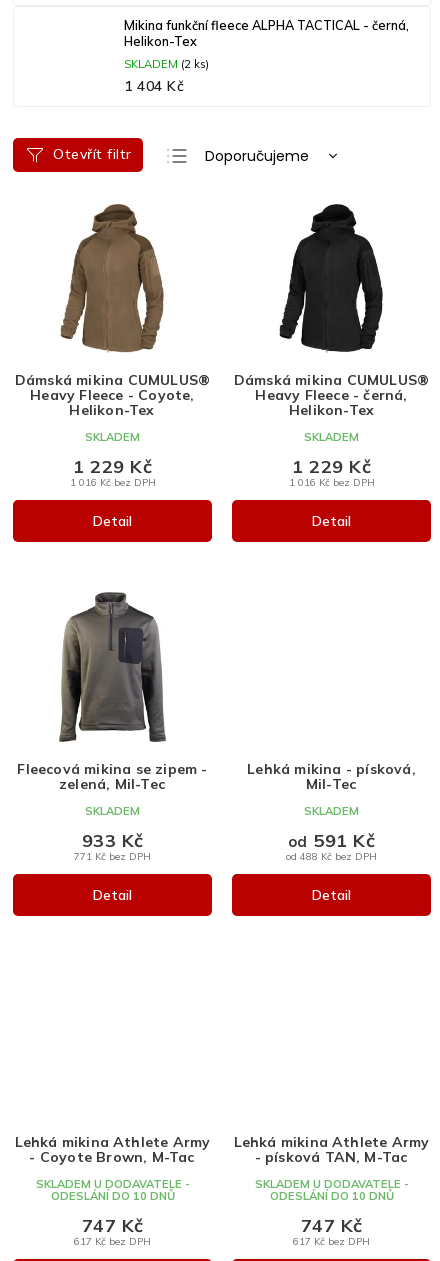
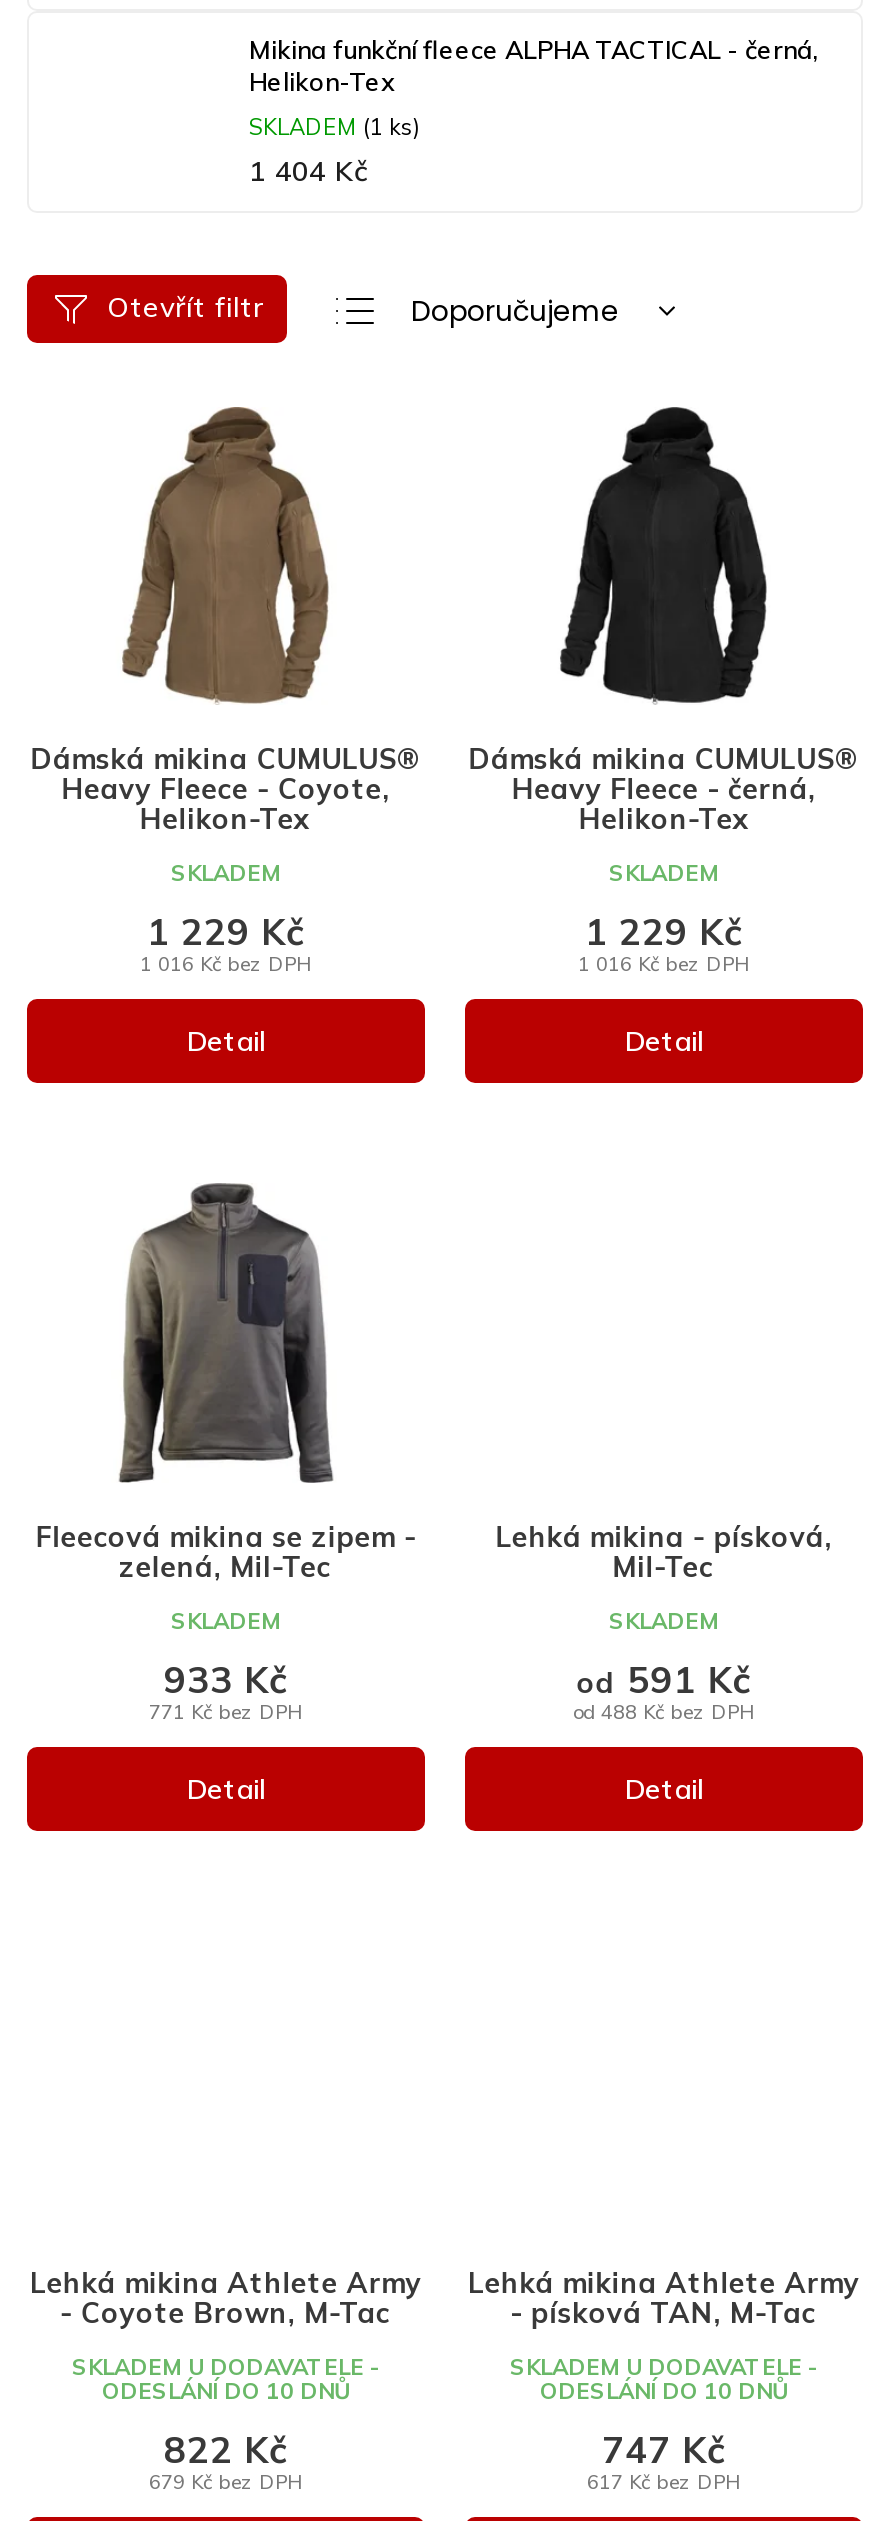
[124,57,209,71] SKLADEM (2 ks) -> [249,113,419,141] SKLADEM (1 ks)
[81,1214,143,1237] 747 Kč -> [164,2427,288,2473] 822 Kč
[74,1235,151,1247] 617 Kč bez DPH -> [149,2469,303,2493] 679 Kč bez DPH

